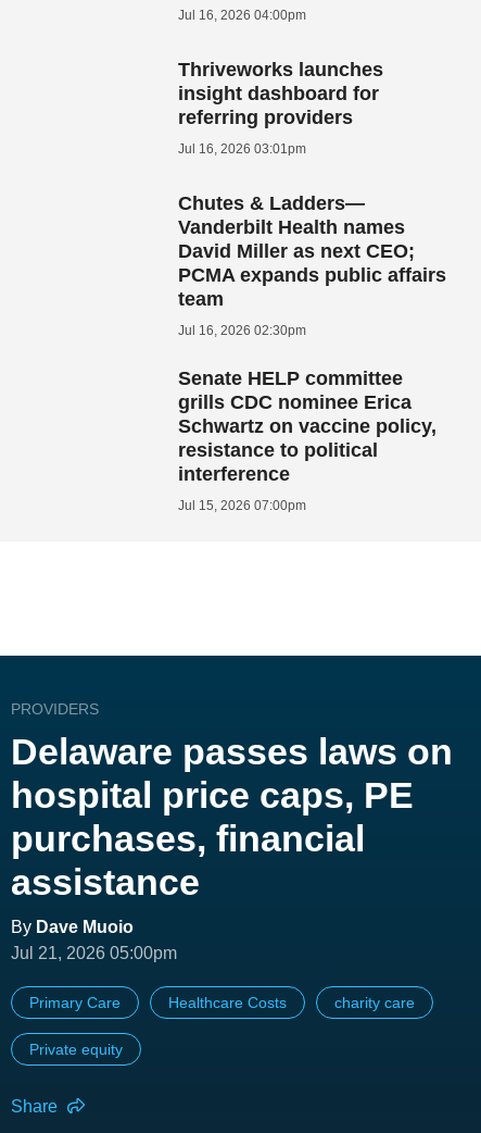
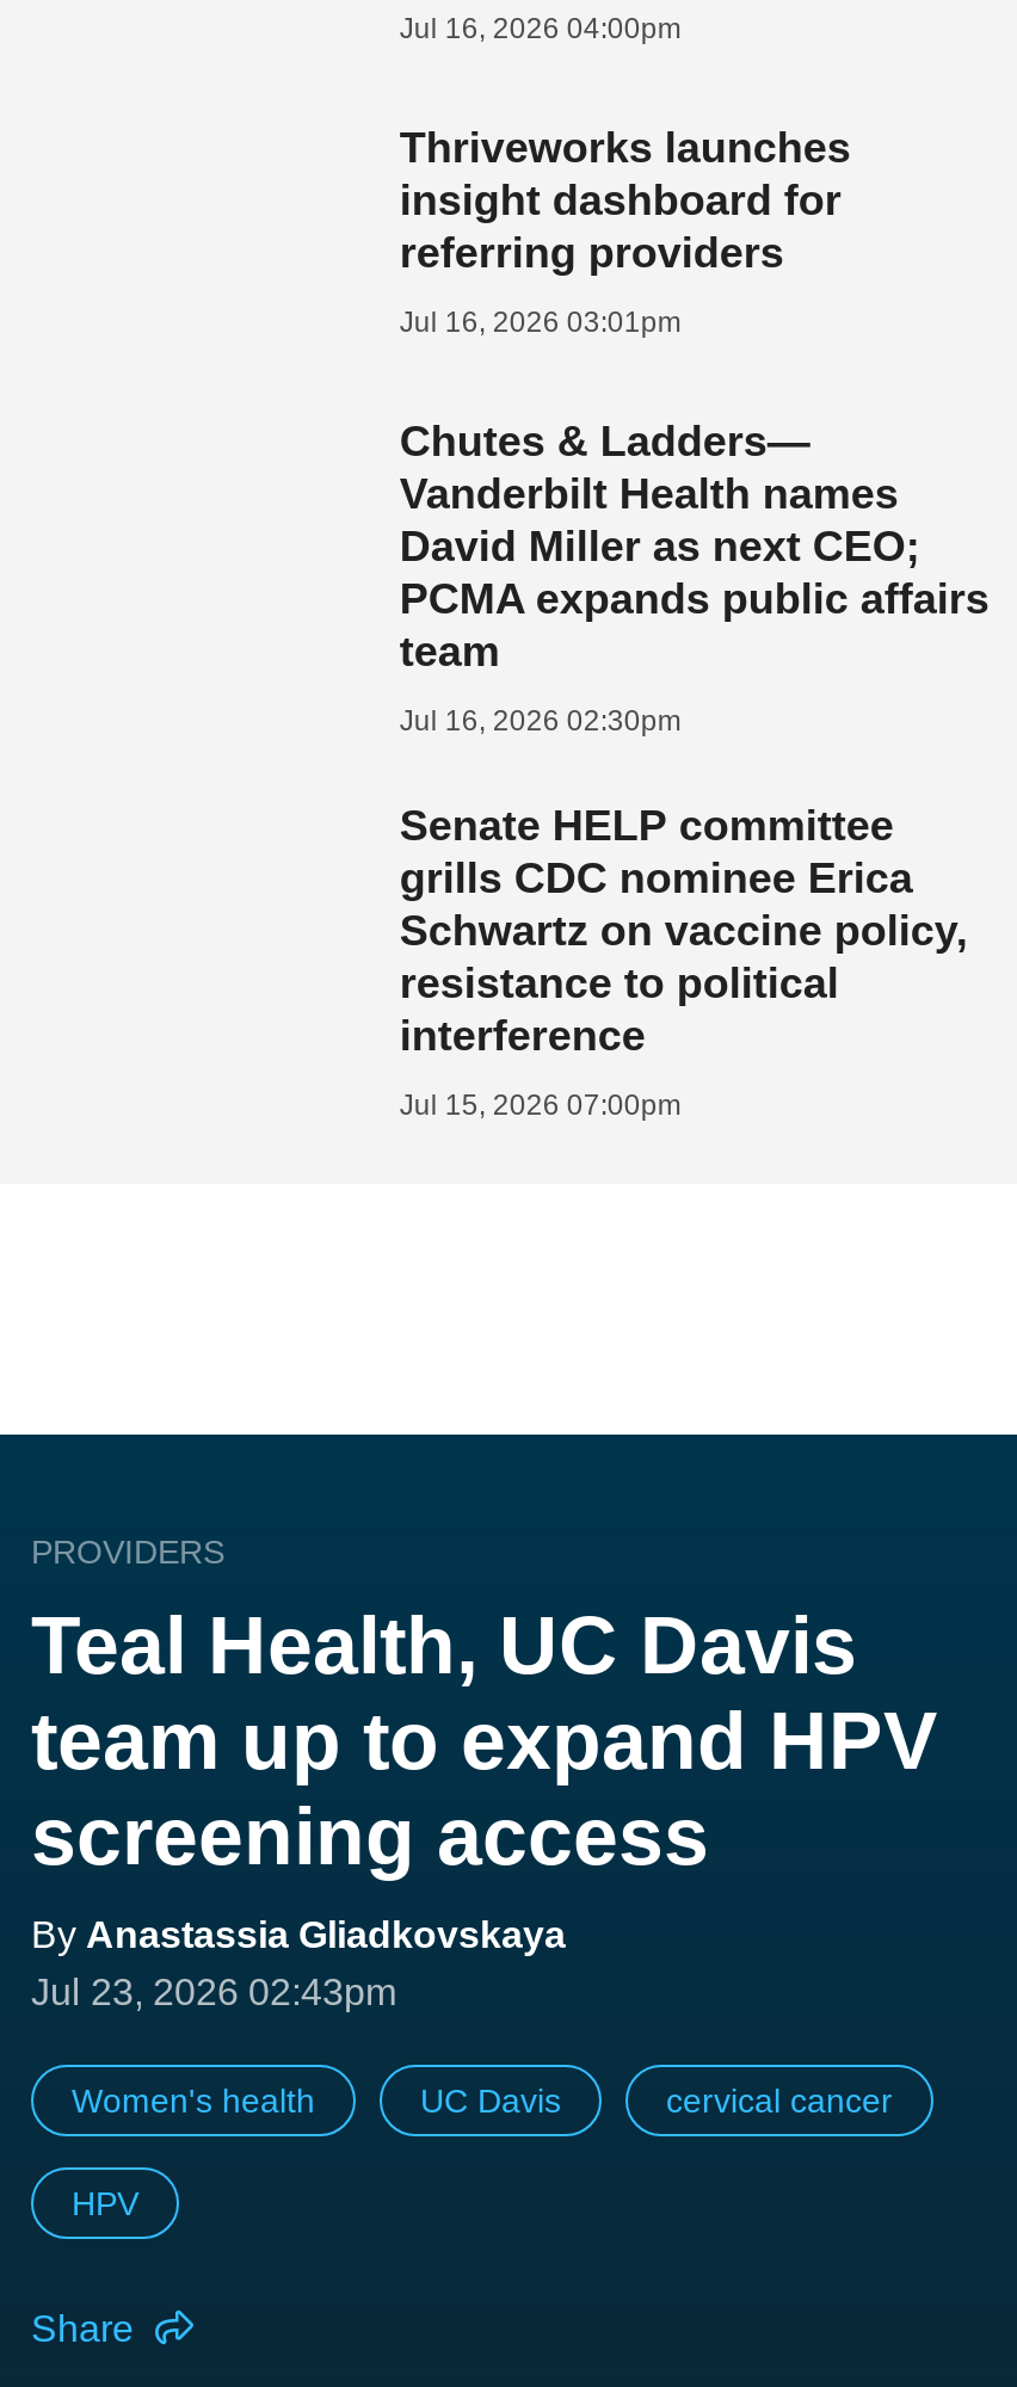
[11,730,453,962] Delaware passes laws on | hospital price caps, PE | purchases, financial | assistance | By Dave Muoio | Jul 21, 2026 05:00pm -> [31,1599,938,2012] Teal Health, UC Davis | team up to expand HPV | screening access | By Anastassia Gliadkovskaya | Jul 23, 2026 02:43pm
[29,993,415,1011] Primary Care | Healthcare Costs | charity care -> [72,2081,893,2119] Women's health | UC Davis | cervical cancer
[29,1040,123,1058] Private equity -> [72,2183,138,2222] HPV

